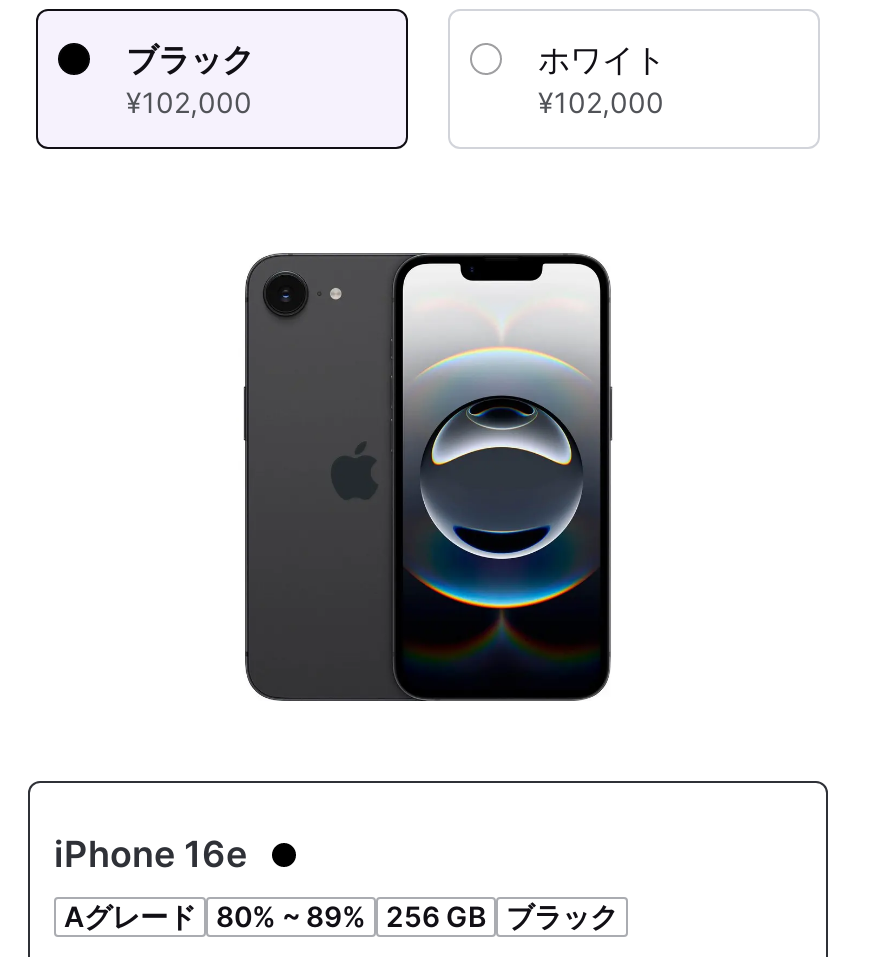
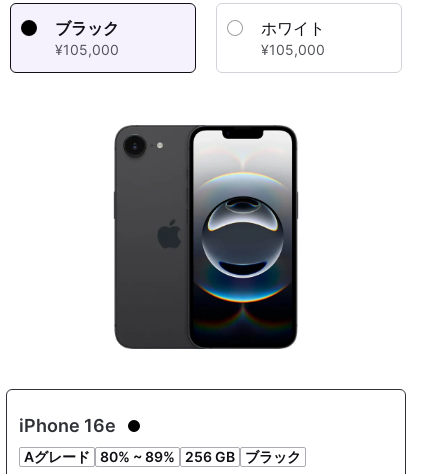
[126,86,252,120] ¥102,000 -> [55,41,119,58] ¥105,000
[538,86,664,120] ¥102,000 -> [261,41,325,58] ¥105,000

